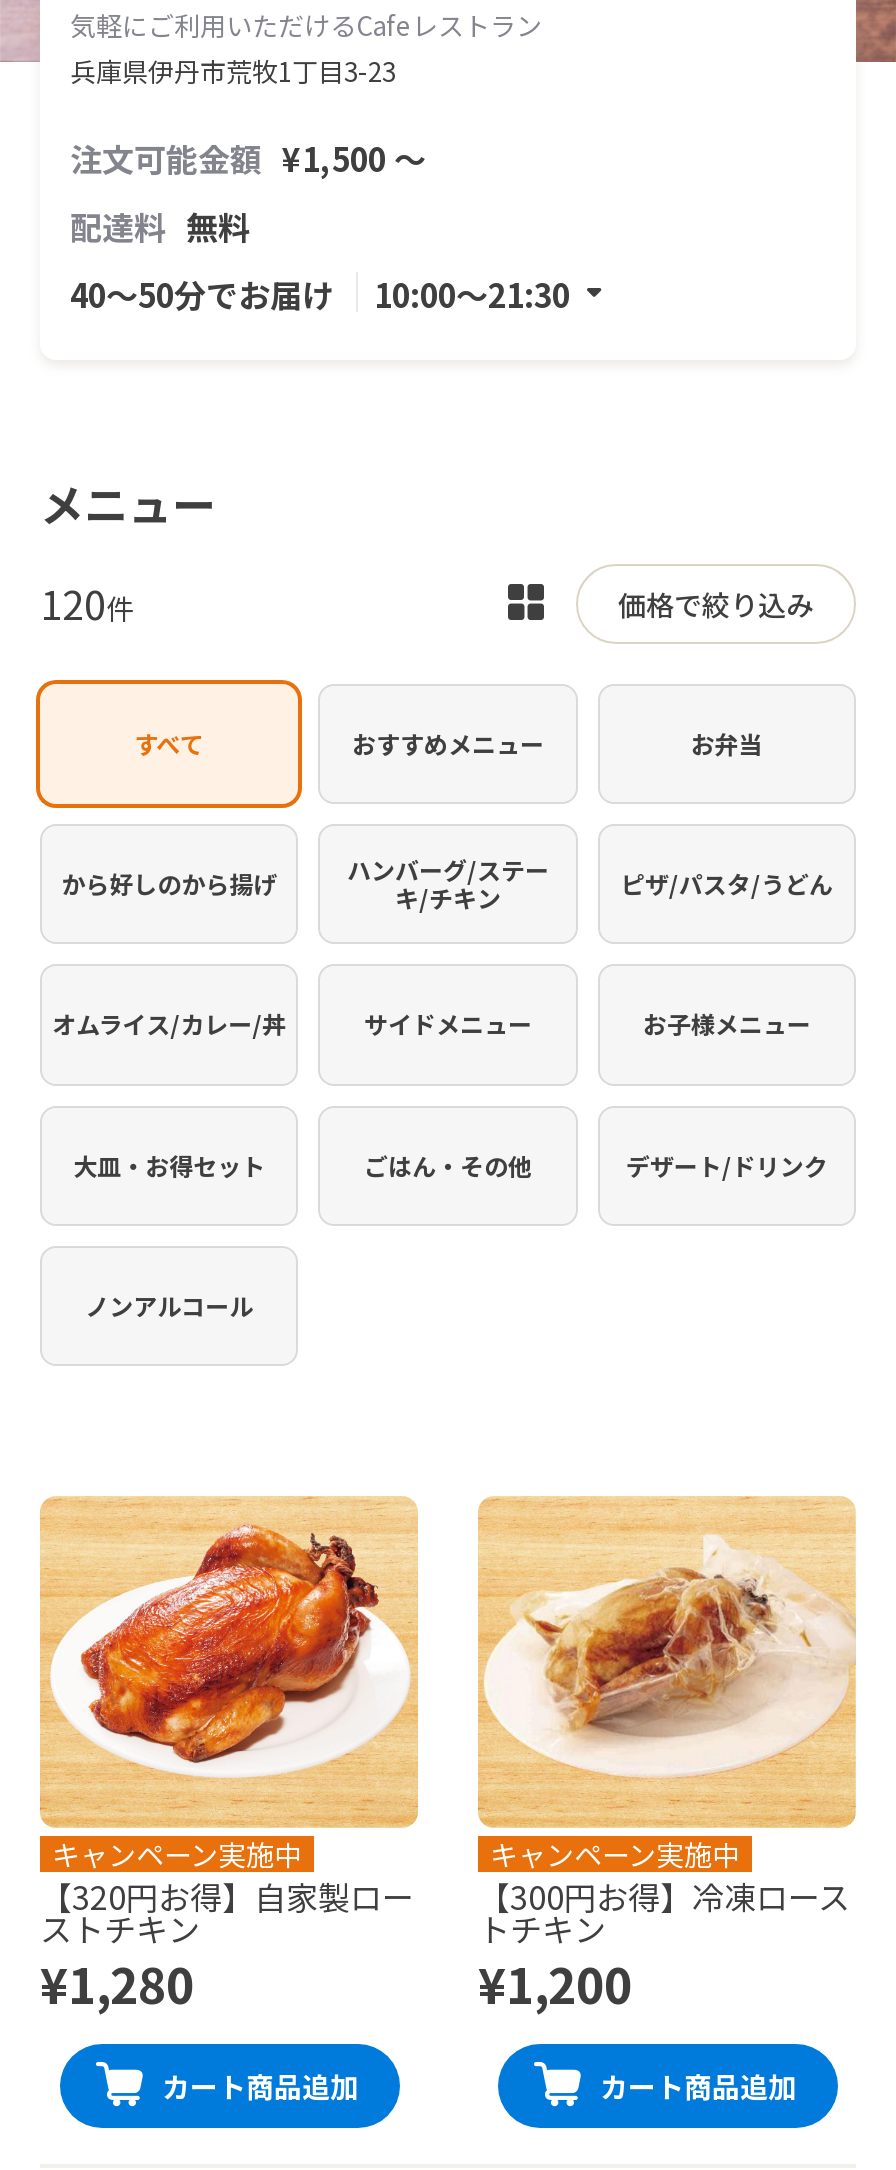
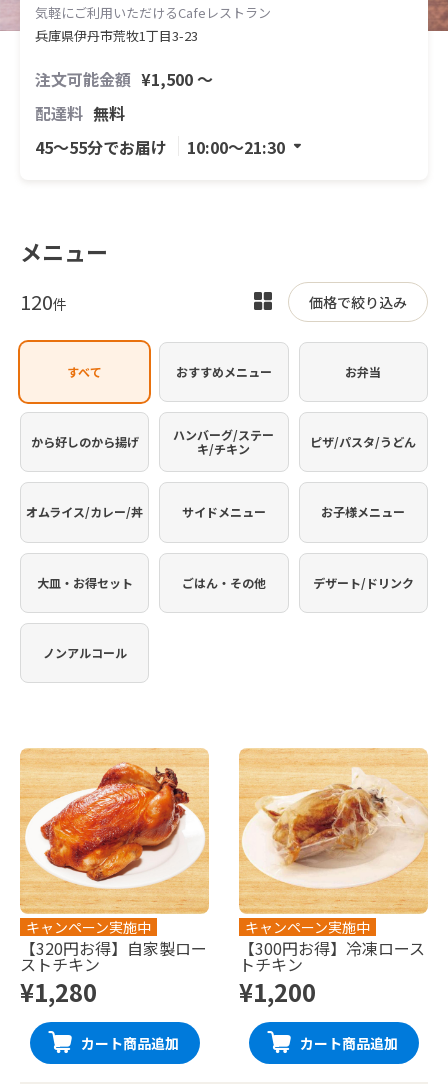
[70,270,570,318] 40〜50分でお届け 10:00〜21:30 -> [35,135,285,159] 45〜55分でお届け 10:00〜21:30

